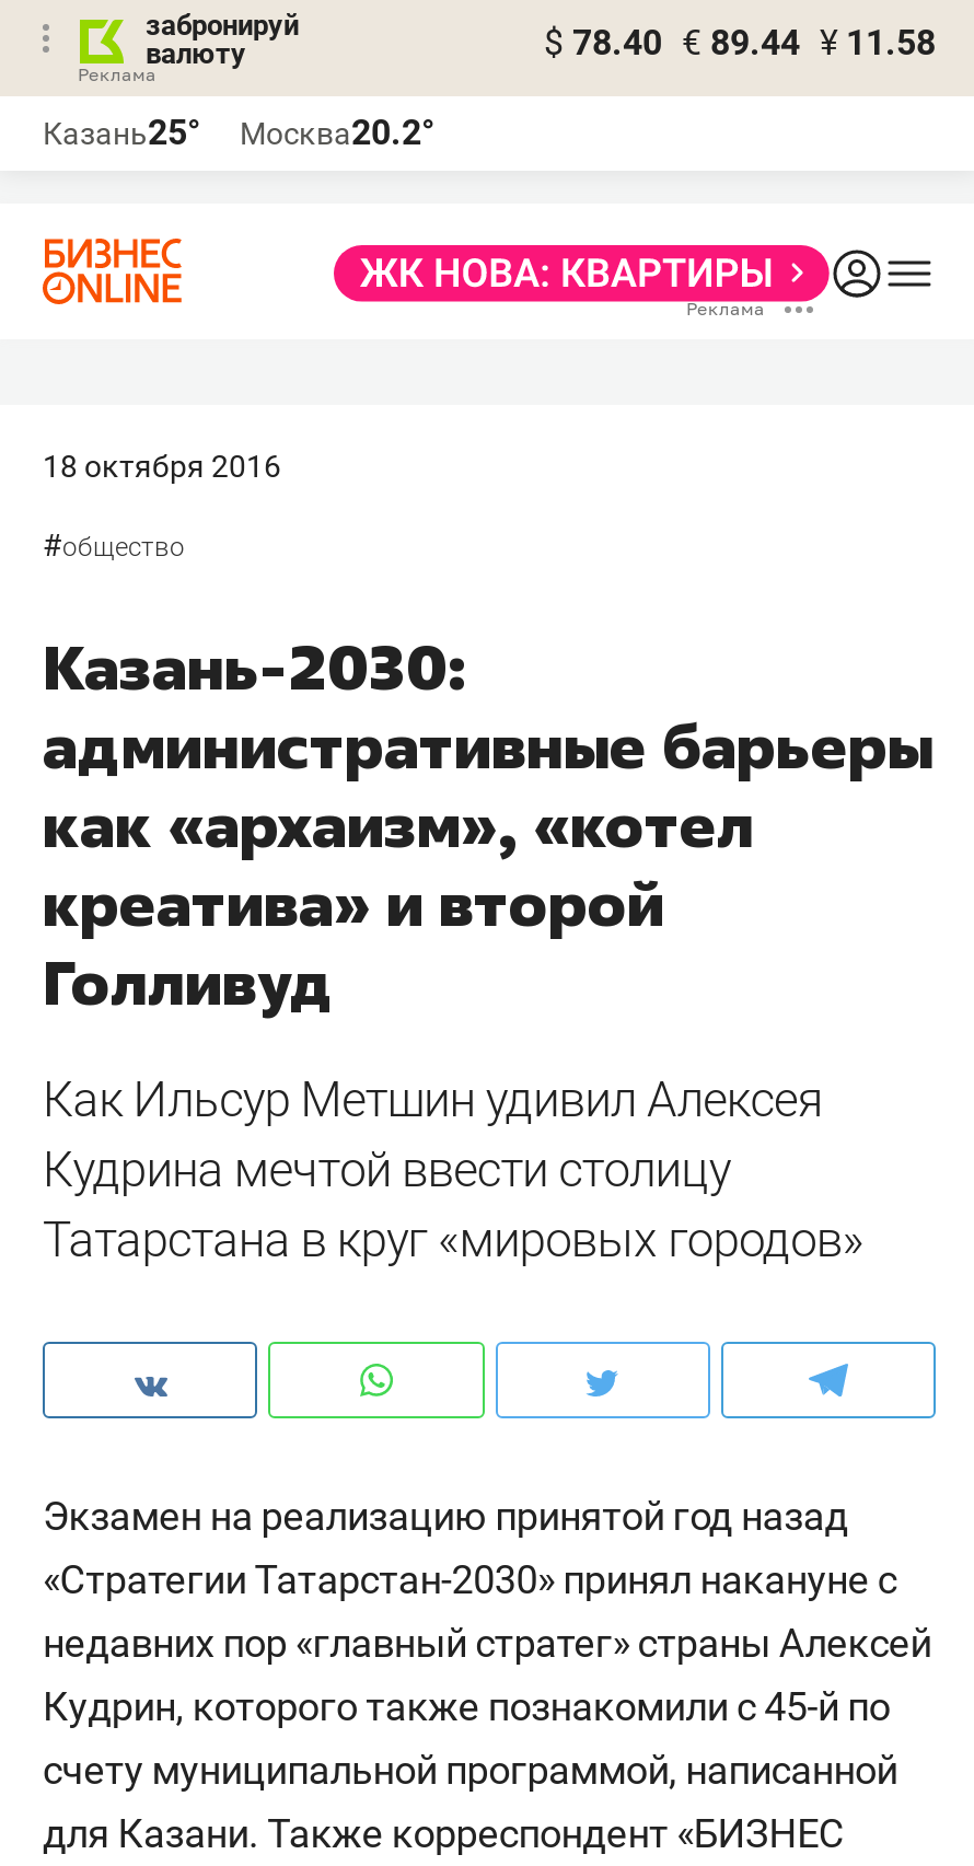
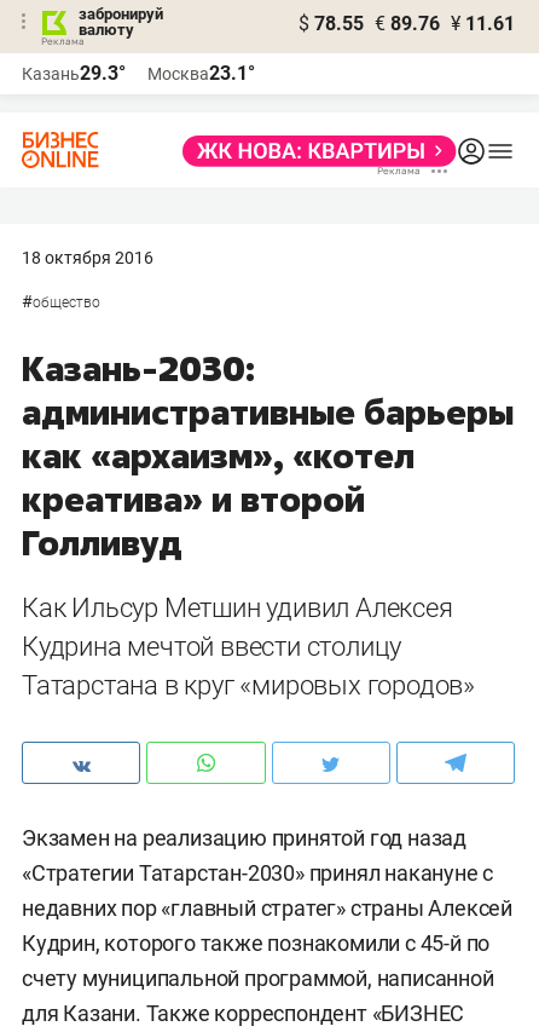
[544,22,936,63] $ 78.40 € 89.44 ¥ 11.58 -> [299,12,515,35] $ 78.55 € 89.76 ¥ 11.61
[43,112,200,153] Казань25° -> [22,62,126,85] Казань29.3°
[240,112,434,153] Москва20.2° -> [147,62,255,85] Москва23.1°

